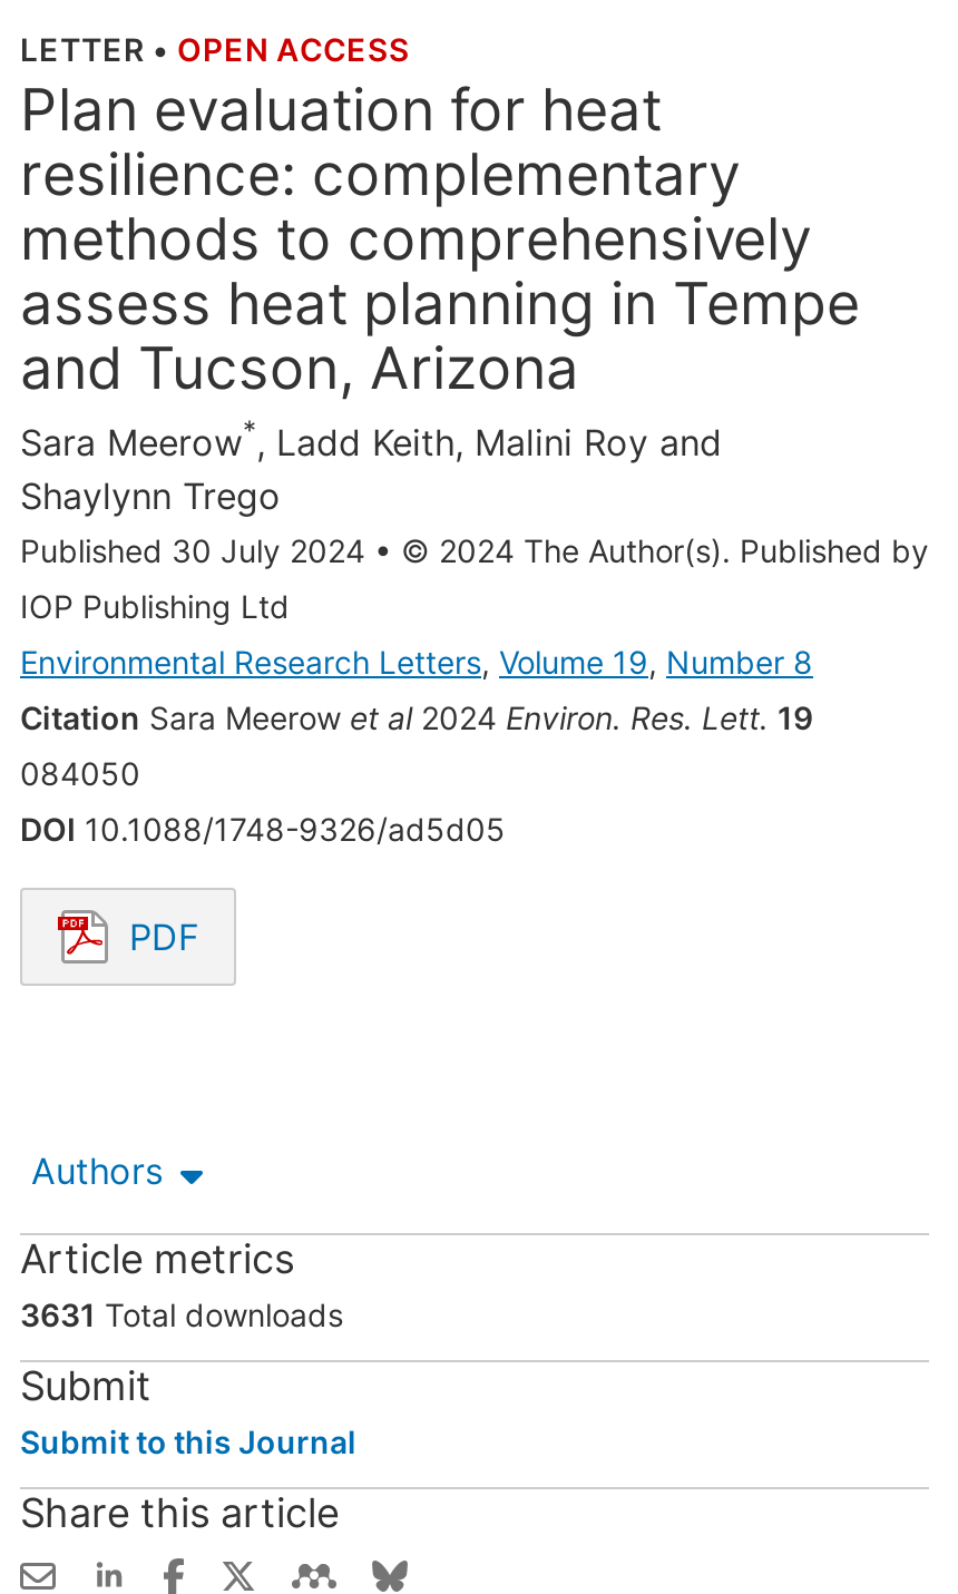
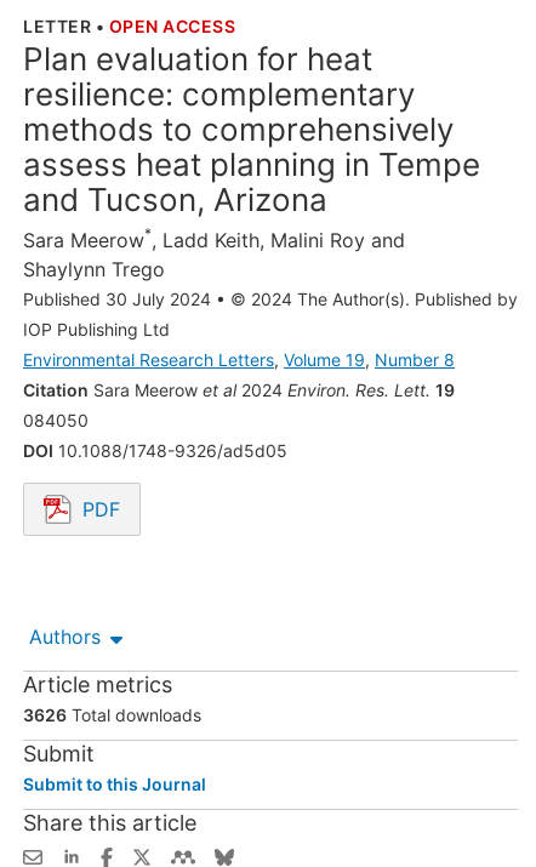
[20,1295,343,1333] 3631 Total downloads -> [23,705,201,725] 3626 Total downloads

